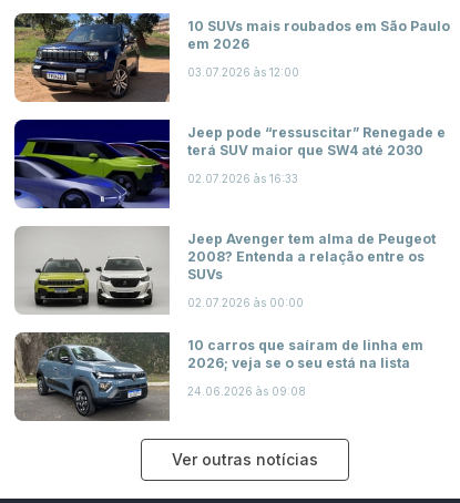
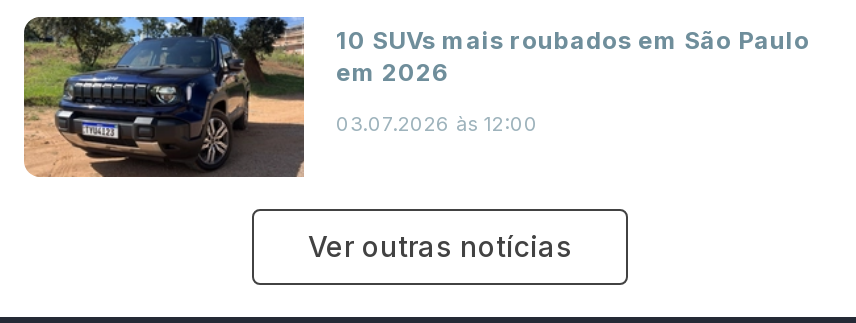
[13,119,446,209] [image] | Jeep pode “ressuscitar” Renegade e | terá SUV maior que SW4 até 2030 | 02.07.2026 às 16:33 -> none
[14,226,436,398] [image] | Jeep Avenger tem alma de Peugeot | 2008? Entenda a relação entre os | SUVs | 02.07.2026 às 00:00 | 10 carros que saíram de linha em | 2026; veja se o seu está na lista | 24.06.2026 às 09:08 -> none
[14,331,170,421] [image] -> none

